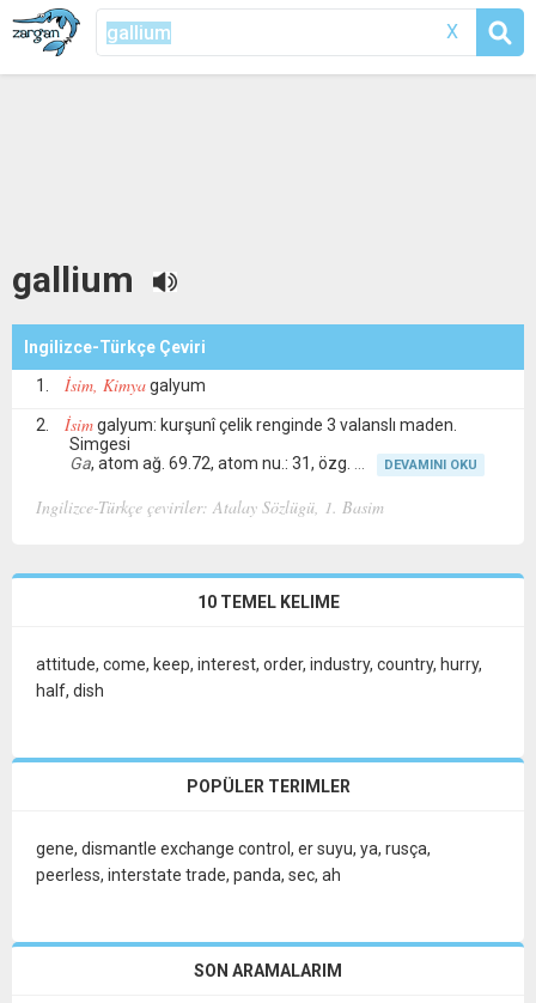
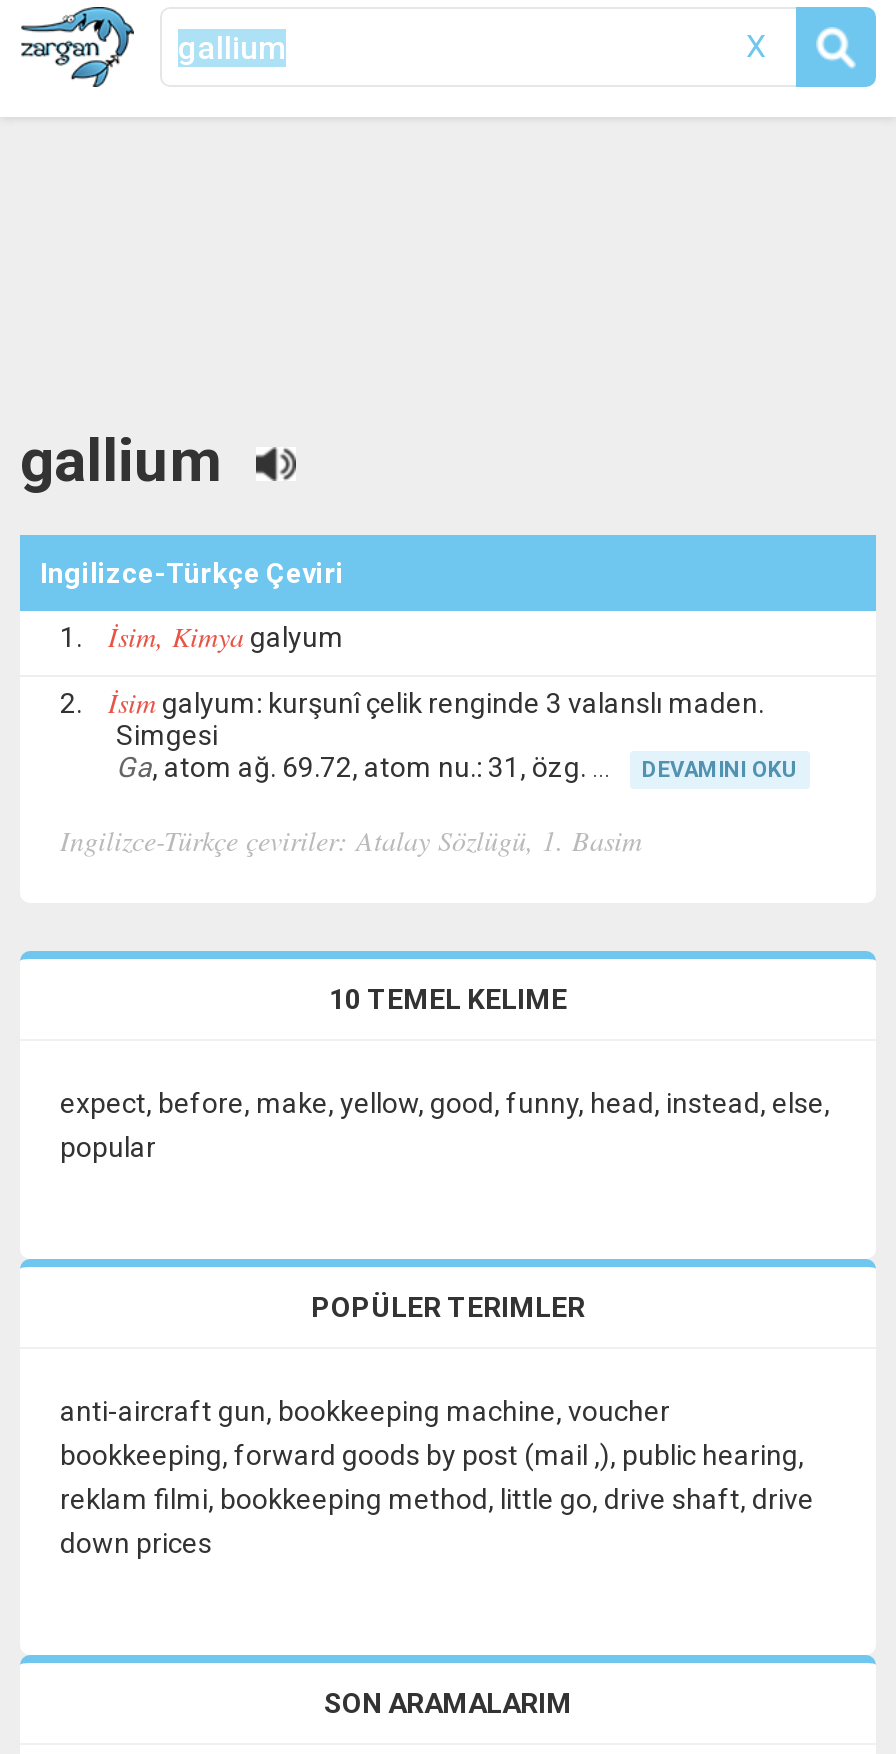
[36,655,482,700] attitude, come, keep, interest, order, industry, country, hurry, | half, dish -> [60,1087,830,1163] expect, before, make, yellow, good, funny, head, instead, else, | popular
[36,839,431,885] gene, dismantle exchange control, er suyu, ya, rusça, | peerless, interstate trade, panda, sec, ah -> [60,1395,814,1559] anti-aircraft gun, bookkeeping machine, voucher | bookkeeping, forward goods by post (mail ,), public hearing, | reklam filmi, bookkeeping method, little go, drive shaft, drive | down prices

